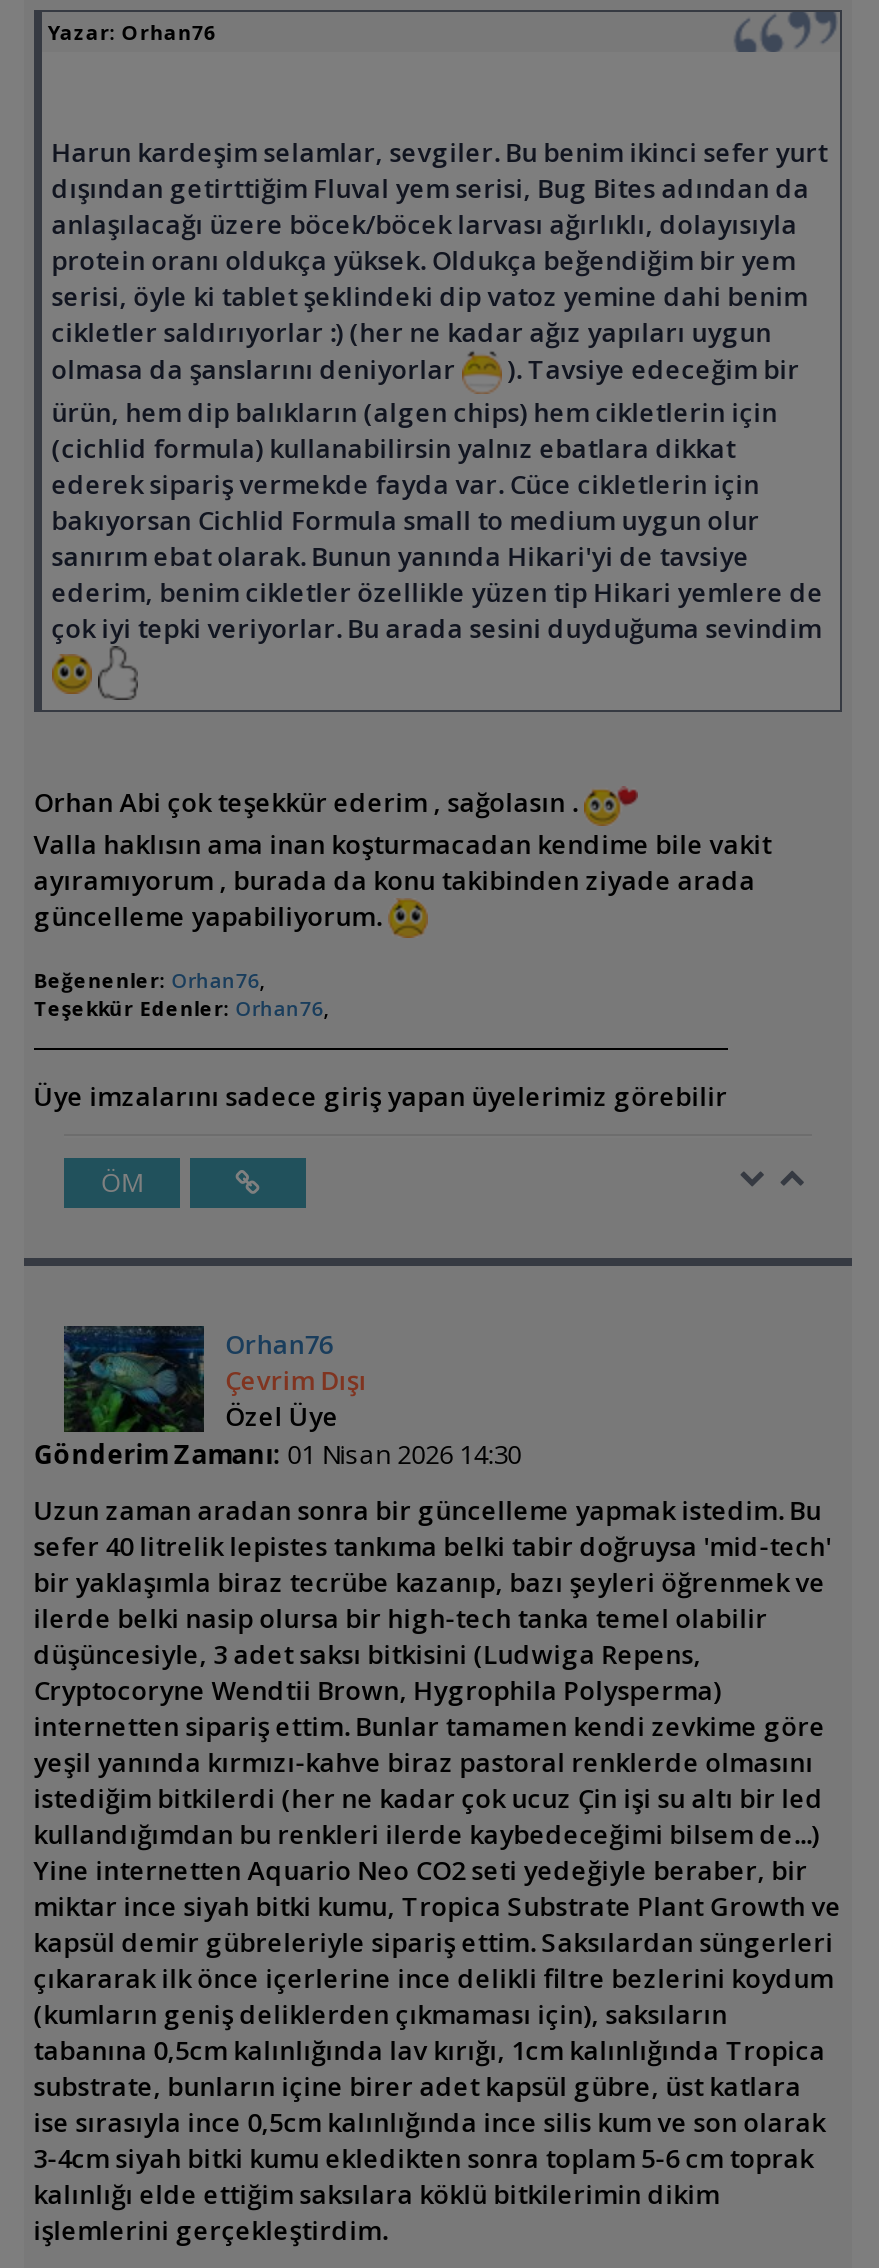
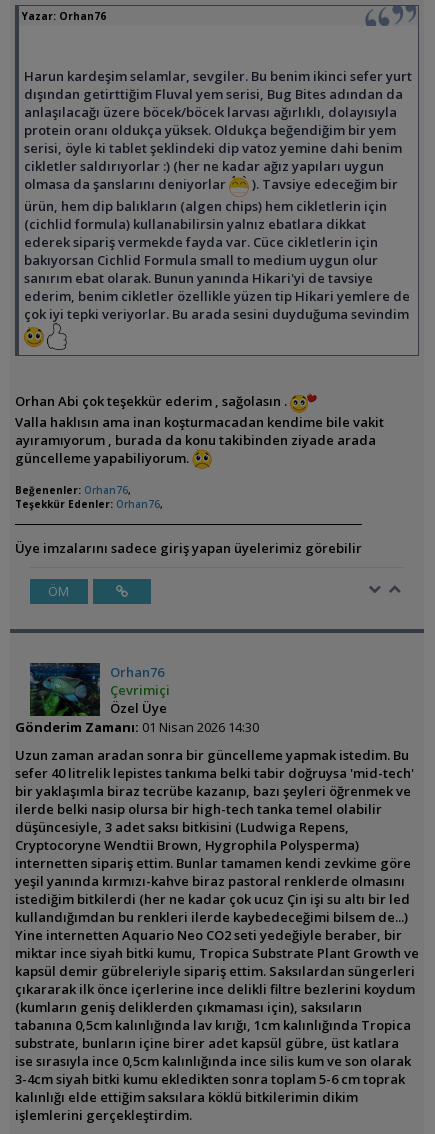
[225,1363,367,1399] Çevrim Dışı -> [110,681,170,699] Çevrimiçi

